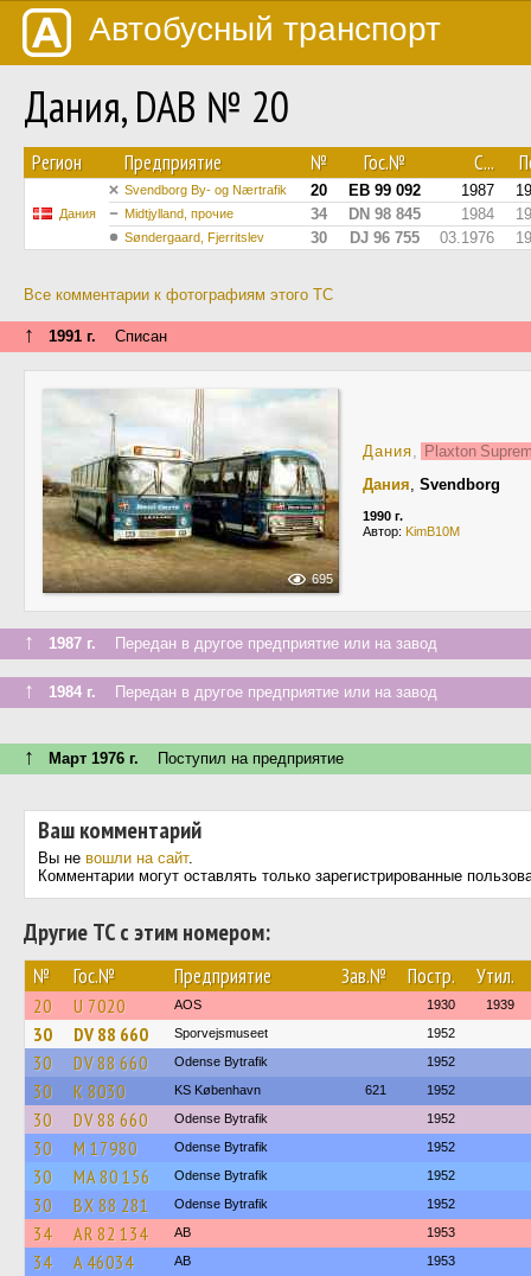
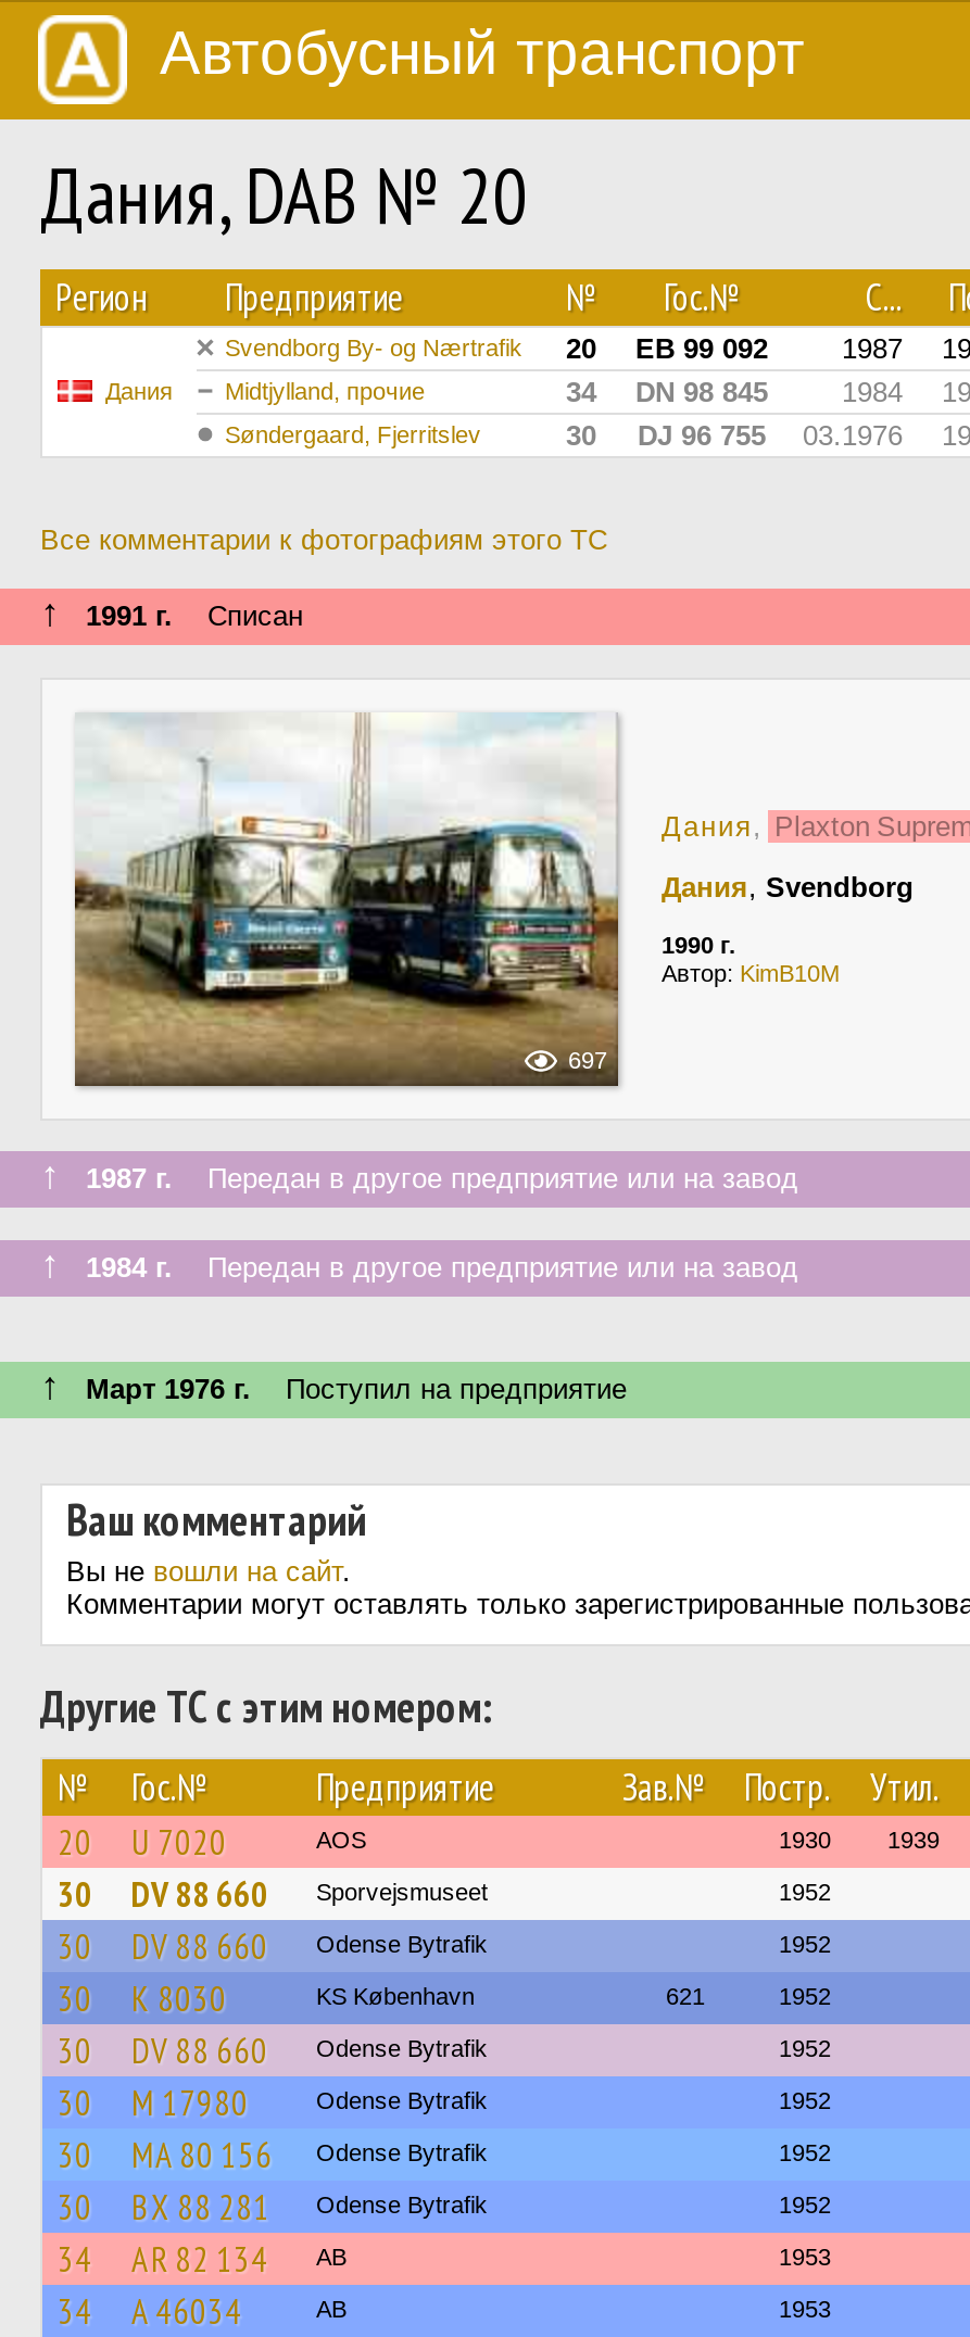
[312,572,333,586] 695 -> [568,1047,607,1073] 697

